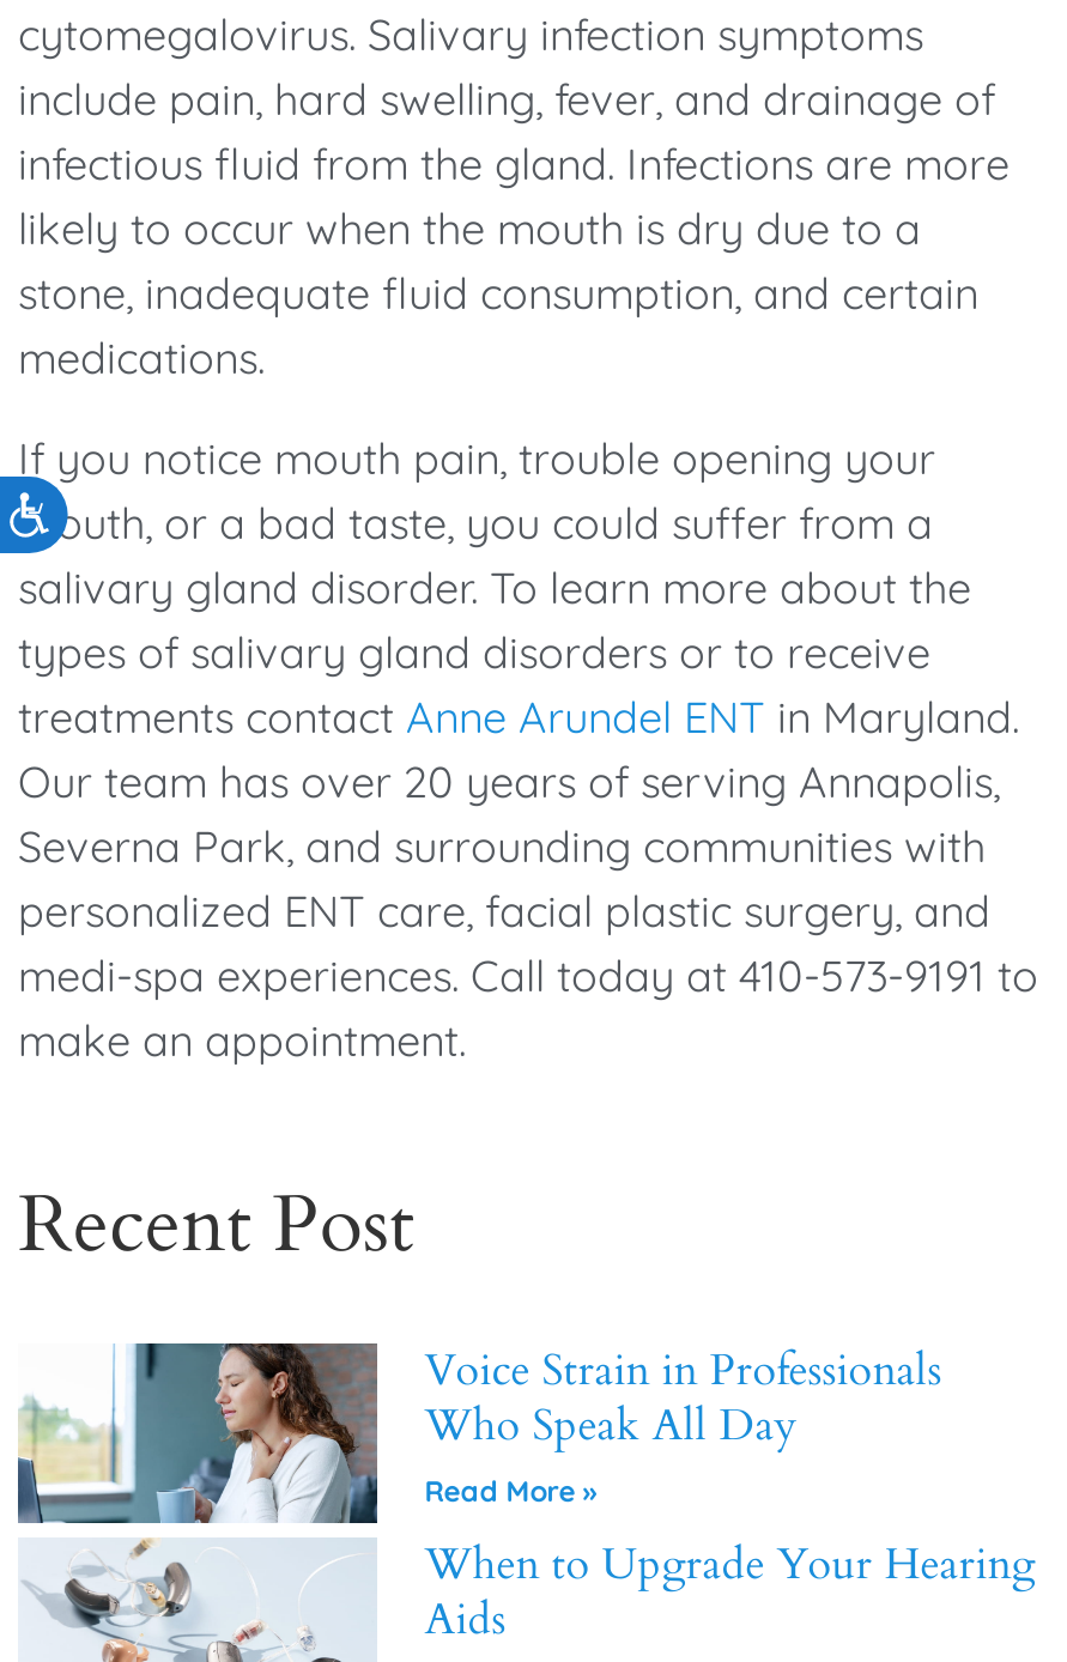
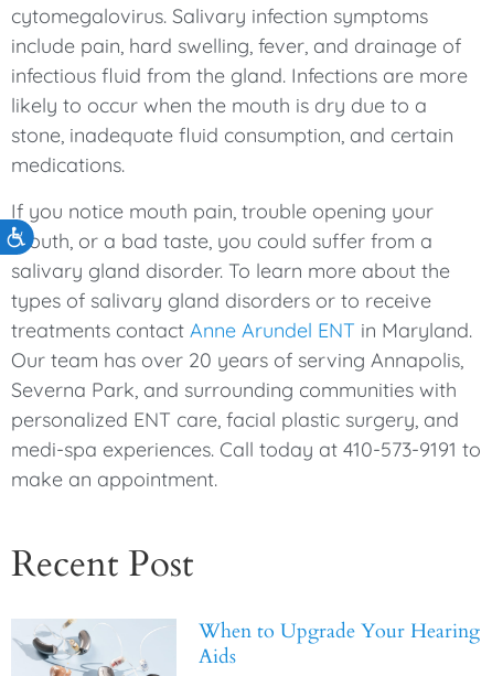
[16,1341,942,1525] [image] | Voice Strain in Professionals | Who Speak All Day | Read More » -> none

